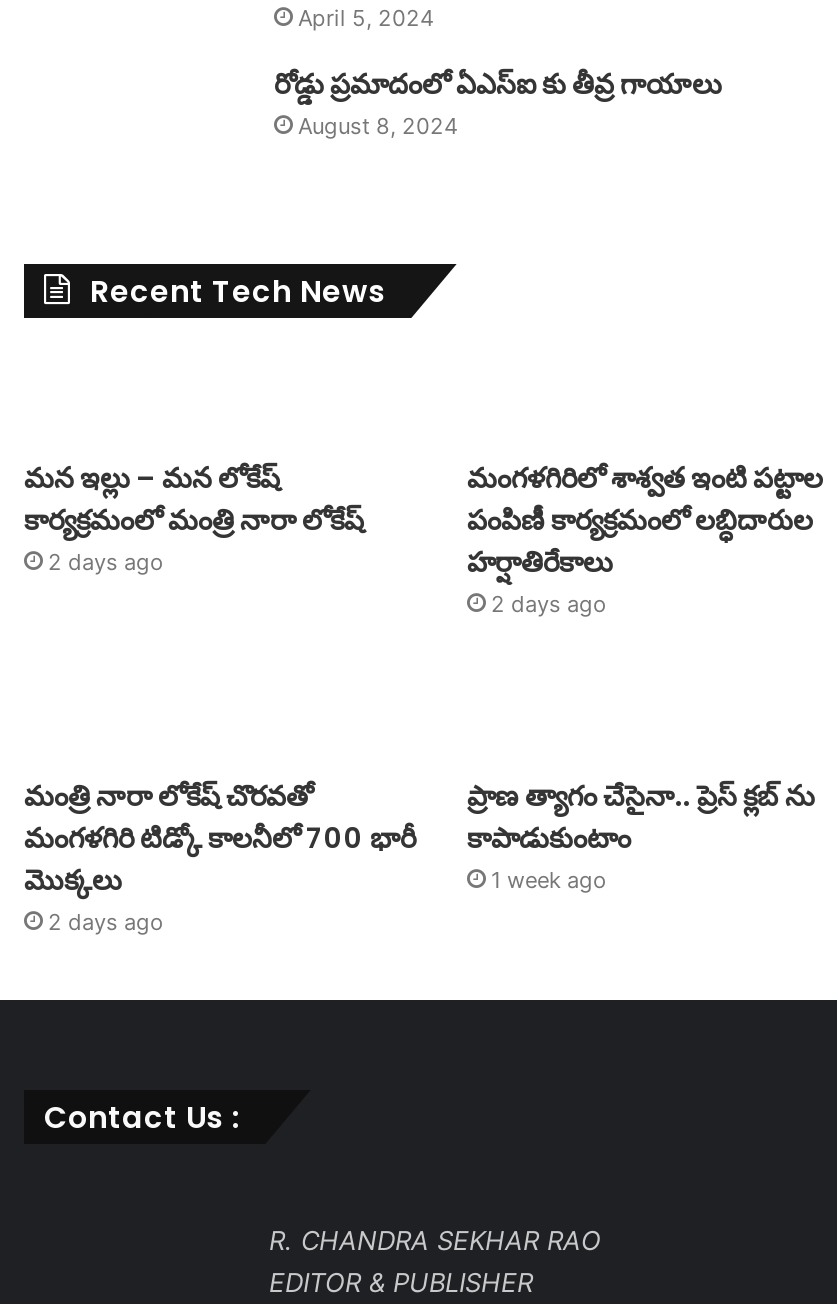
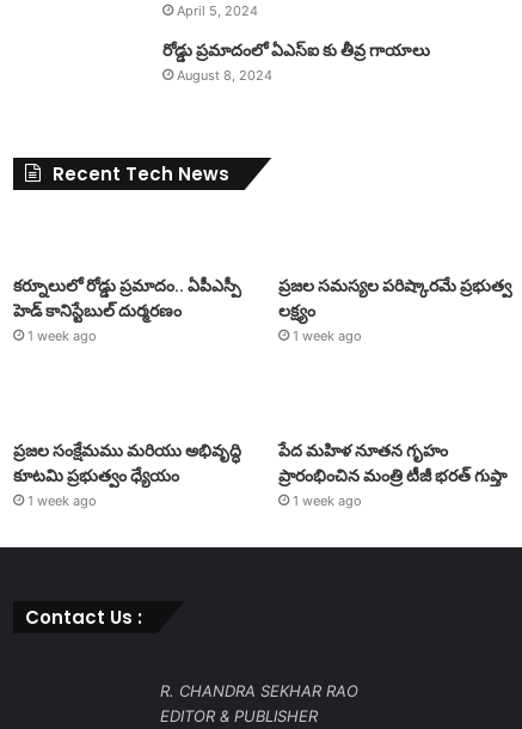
[24,459,364,577] మన ఇల్లు – మన లోకేష్ | కార్యక్రమంలో మంత్రి నారా లోకేష్ | 2 days ago -> [13,274,241,345] కర్నూలులో రోడ్డు ప్రమాదం.. ఏపీఎస్పీ | హెడ్ కానిస్టేబుల్ దుర్మరణం | 1 week ago
[467,459,823,619] మంగళగిరిలో శాశ్వత ఇంటి పట్టాల | పంపిణీ కార్యక్రమంలో లబ్ధిదారుల | హర్షాతిరేకాలు | 2 days ago -> [278,274,511,345] ప్రజల సమస్యల పరిష్కారమే ప్రభుత్వ | లక్ష్యం | 1 week ago
[24,777,416,937] మంత్రి నారా లోకేష్ చొరవతో | మంగళగిరి టిడ్కో కాలనీలో 700 భారీ | మొక్కలు | 2 days ago -> [13,439,241,510] ప్రజల సంక్షేమము మరియు అభివృద్ధి | కూటమి ప్రభుత్వం ధ్యేయం | 1 week ago
[467,777,815,859] ప్రాణ త్యాగం చేసైనా.. ప్రెస్ క్లబ్ ను | కాపాడుకుంటాం -> [278,439,506,488] పేద మ‌హిళ‌ నూత‌న గృహం | ప్రారంభించిన మంత్రి టీజీ భ‌ర‌త్ గుప్తా

